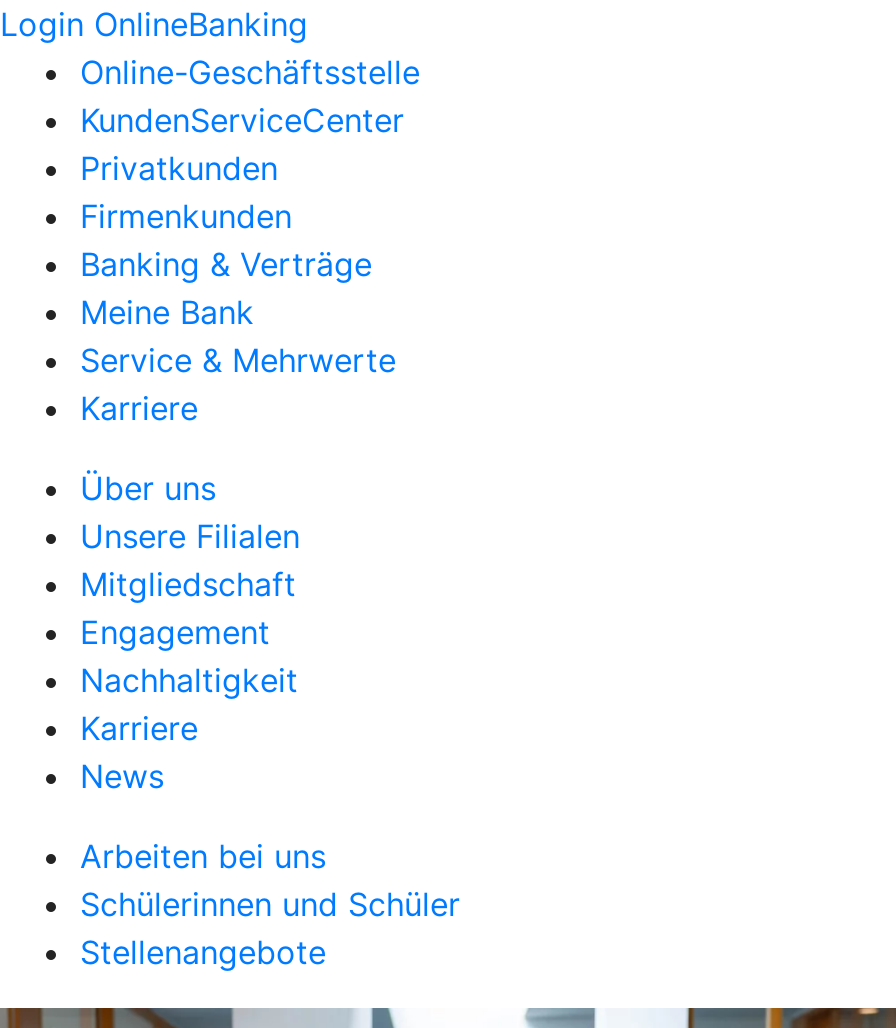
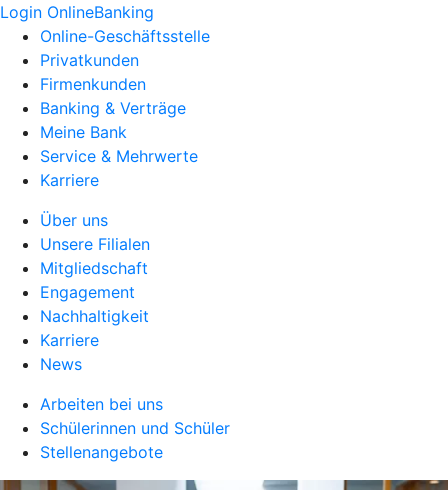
[80,100,404,140] KundenServiceCenter -> none

